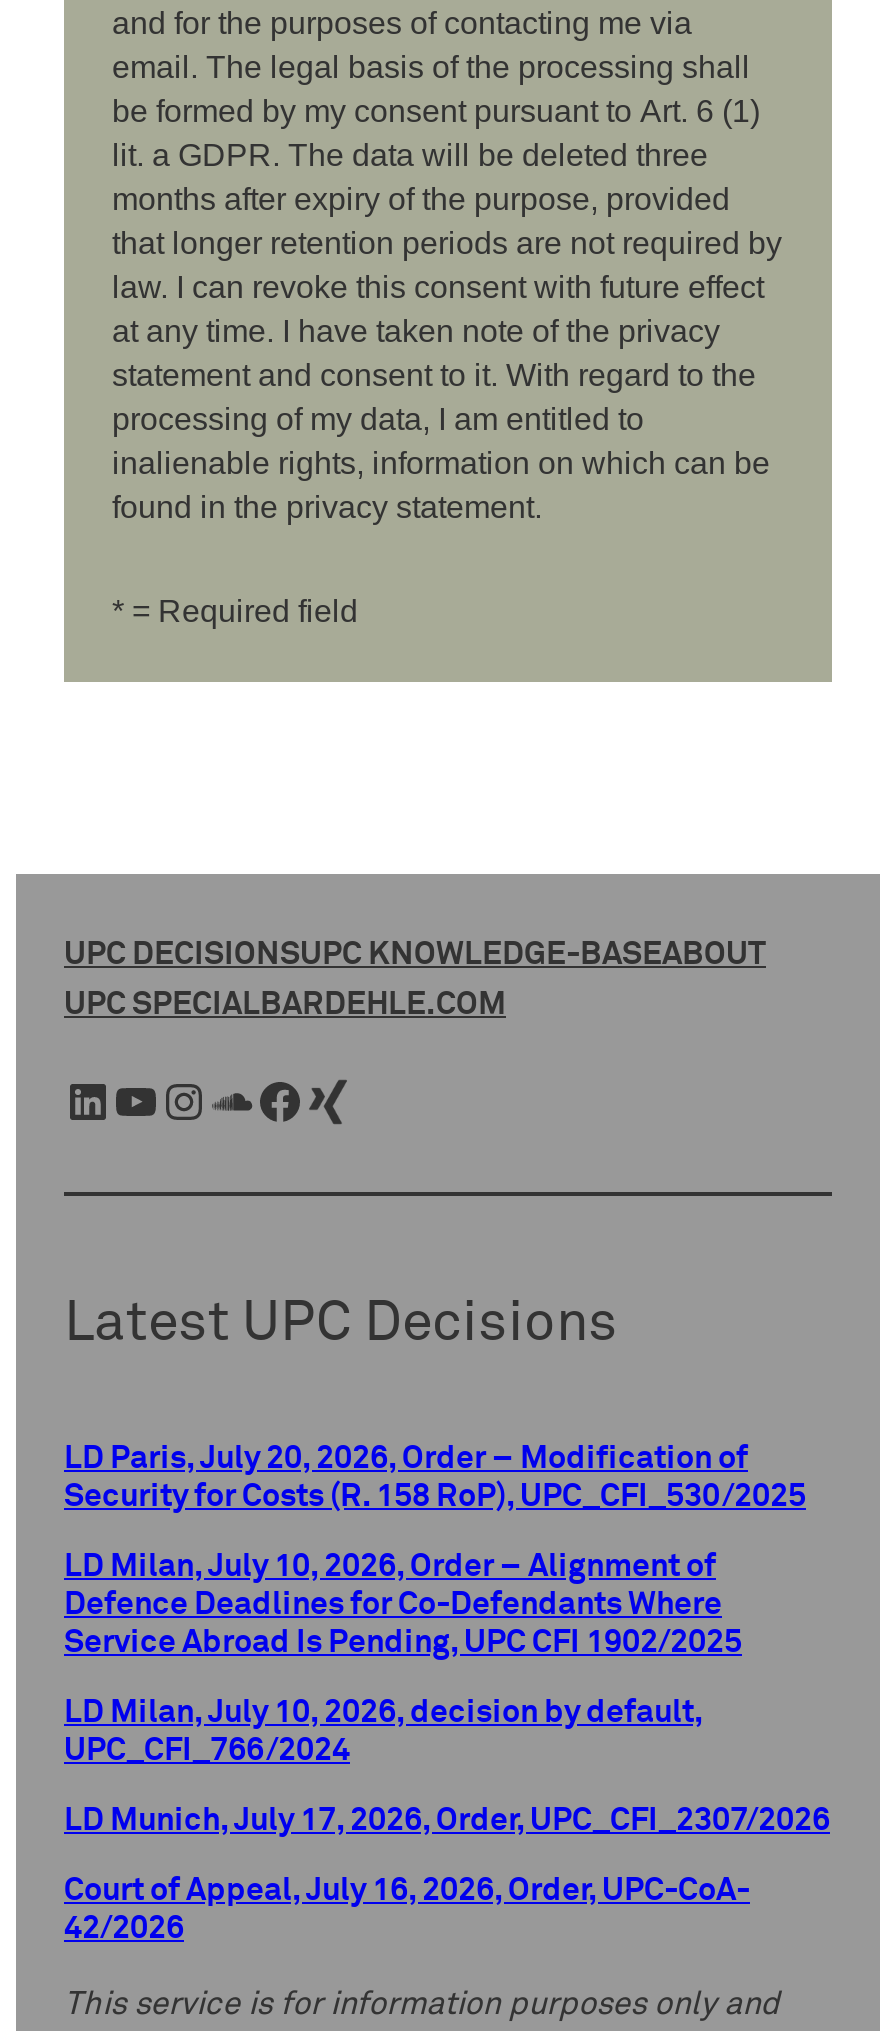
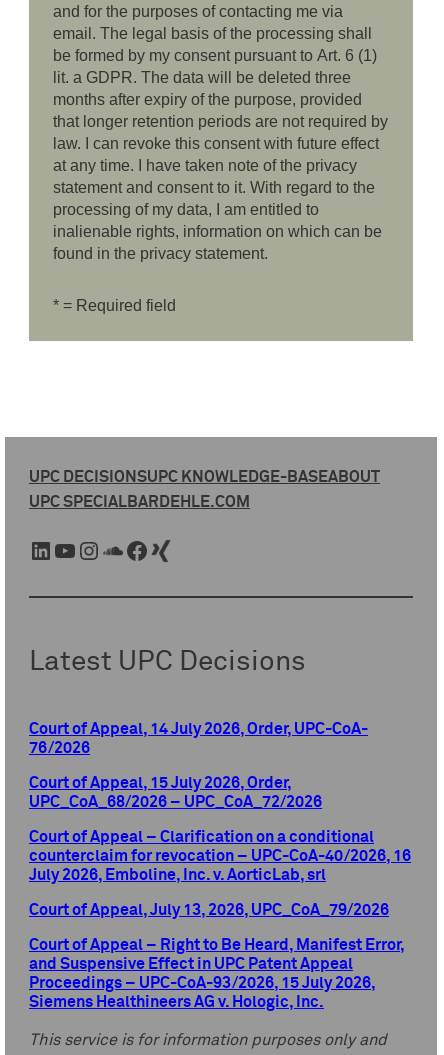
[64,1441,806,1513] LD Paris, July 20, 2026, Order – Modification of | Security for Costs (R. 158 RoP), UPC_CFI_530/2025 -> [29,721,368,757] Court of Appeal, 14 July 2026, Order, UPC-CoA- | 76/2026
[64,1549,742,1659] LD Milan, July 10, 2026, Order – Alignment of | Defence Deadlines for Co-Defendants Where | Service Abroad Is Pending, UPC CFI 1902/2025 -> [29,775,322,811] Court of Appeal, 15 July 2026, Order, | UPC_CoA_68/2026 – UPC_CoA_72/2026
[64,1695,704,1767] LD Milan, July 10, 2026, decision by default, | UPC_CFI_766/2024 -> [29,829,411,884] Court of Appeal – Clarification on a conditional | counterclaim for revocation – UPC-CoA-40/2026, 16 | July 2026, Emboline, Inc. v. AorticLab, srl
[64,1803,830,1837] LD Munich, July 17, 2026, Order, UPC_CFI_2307/2026 -> [29,902,389,919] Court of Appeal, July 13, 2026, UPC_CoA_79/2026
[64,1873,750,1945] Court of Appeal, July 16, 2026, Order, UPC-CoA- | 42/2026 -> [29,937,405,1011] Court of Appeal – Right to Be Heard, Manifest Error, | and Suspensive Effect in UPC Patent Appeal | Proceedings – UPC-CoA-93/2026, 15 July 2026, | Siemens Healthineers AG v. Hologic, Inc.

